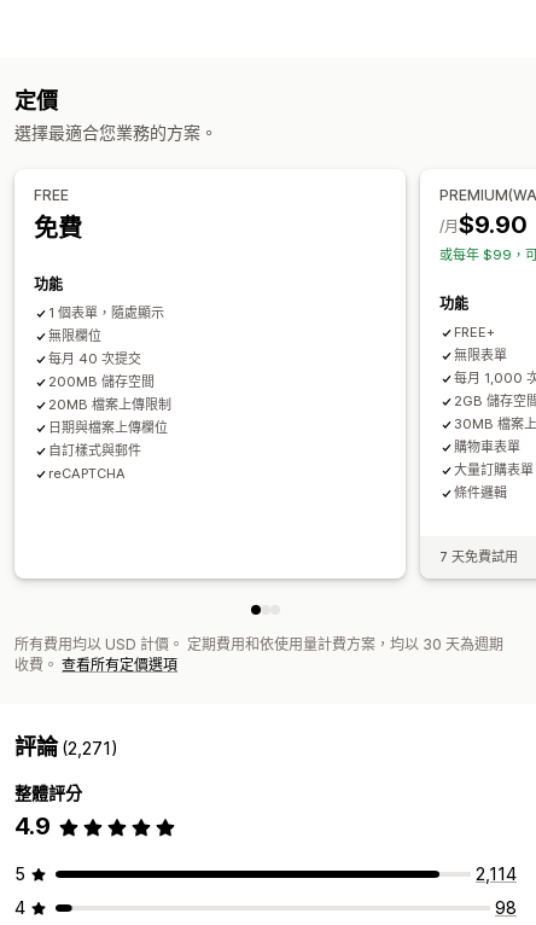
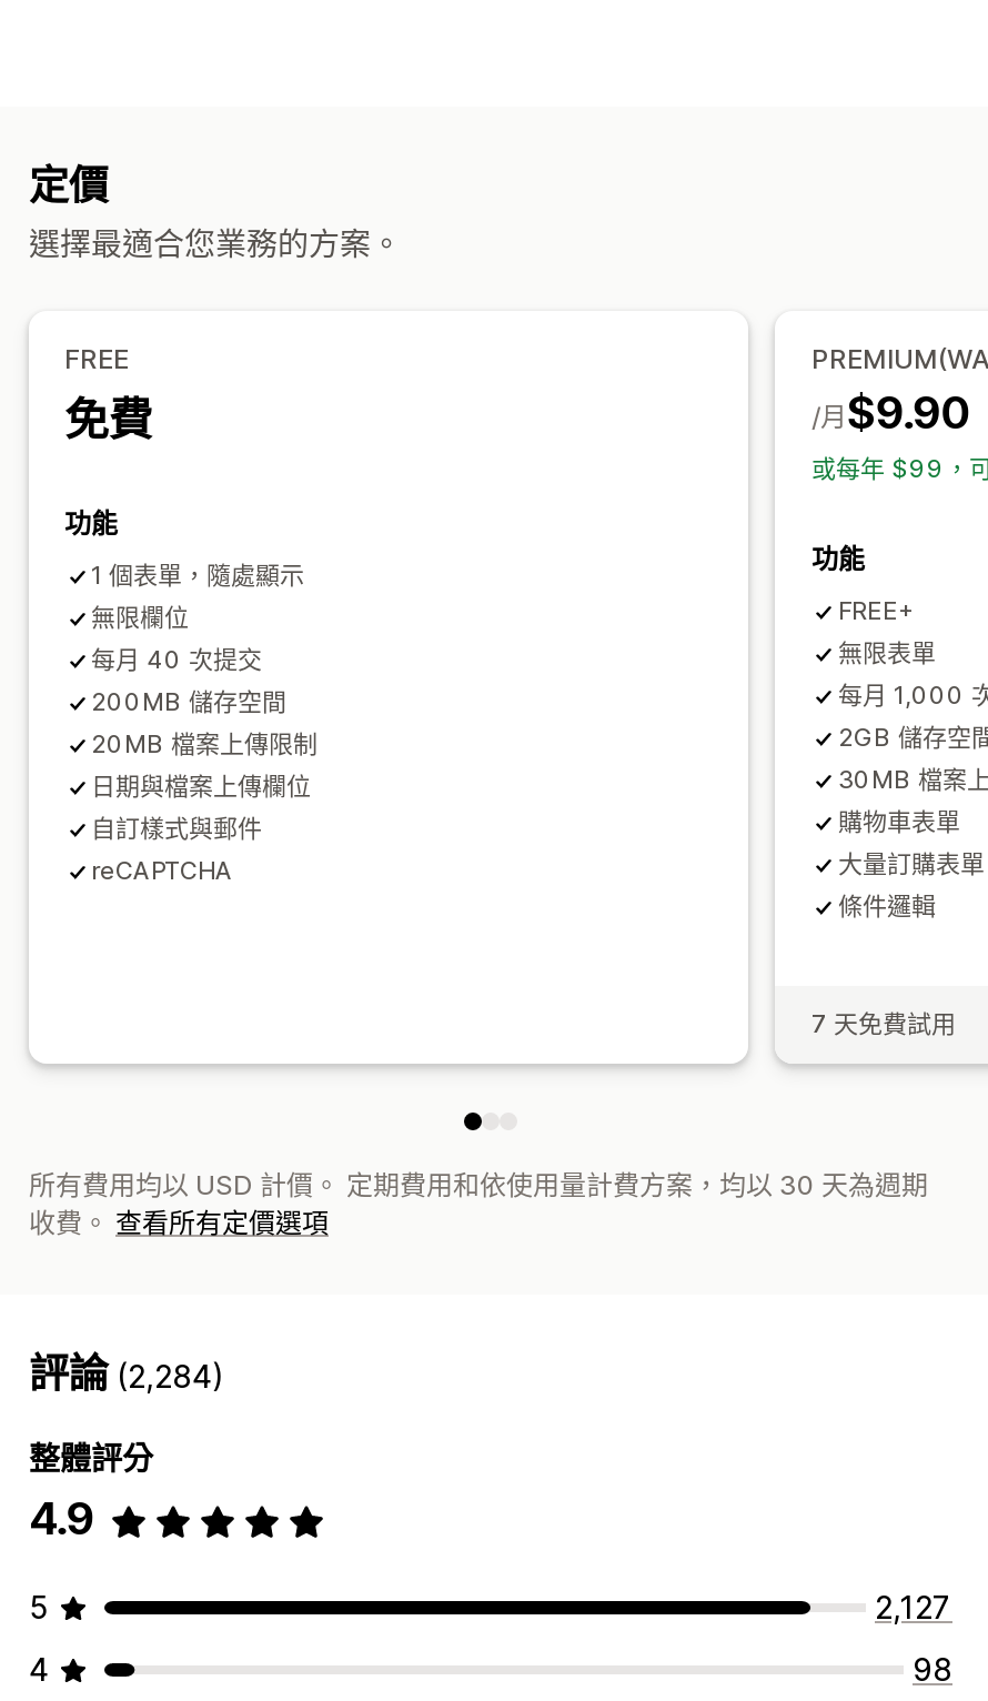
[14,735,119,760] 評論(2,271) -> [29,1351,225,1398] 評論(2,284)
[476,864,517,885] 2,114 -> [875,1589,952,1627] 2,127

